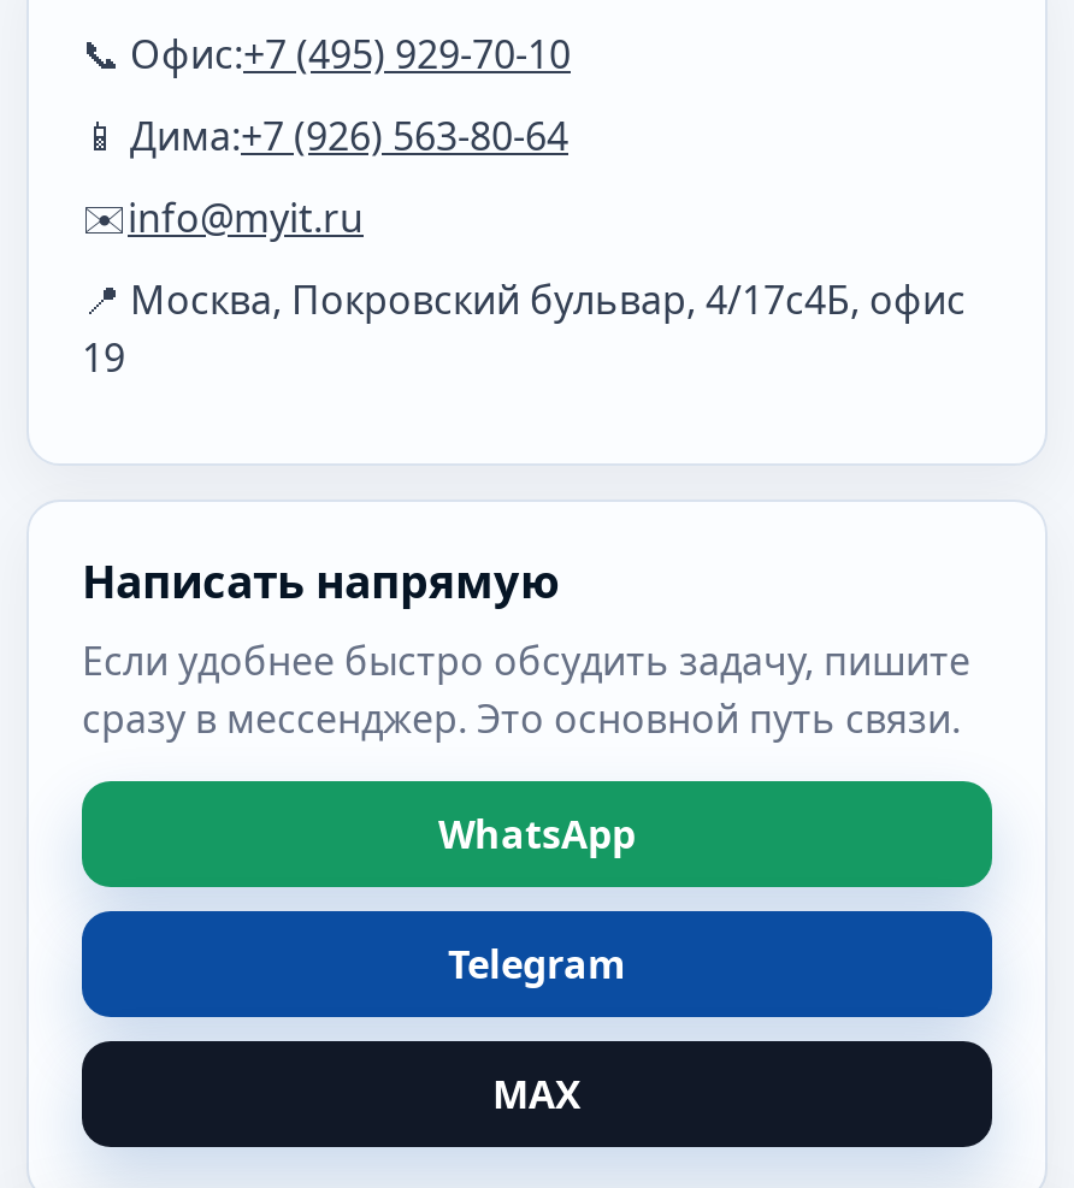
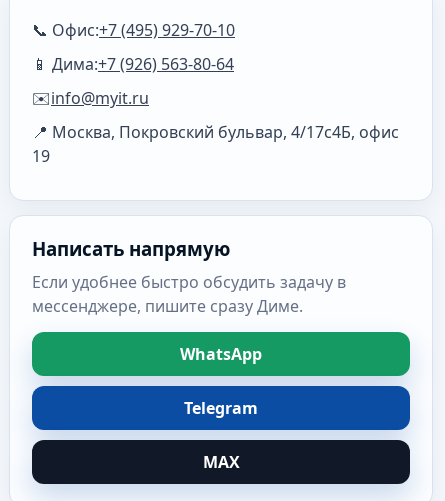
[82,634,970,745] Если удобнее быстро обсудить задачу, пишите | сразу в мессенджер. Это основной путь связи. -> [32,271,346,317] Если удобнее быстро обсудить задачу в | мессенджере, пишите сразу Диме.

